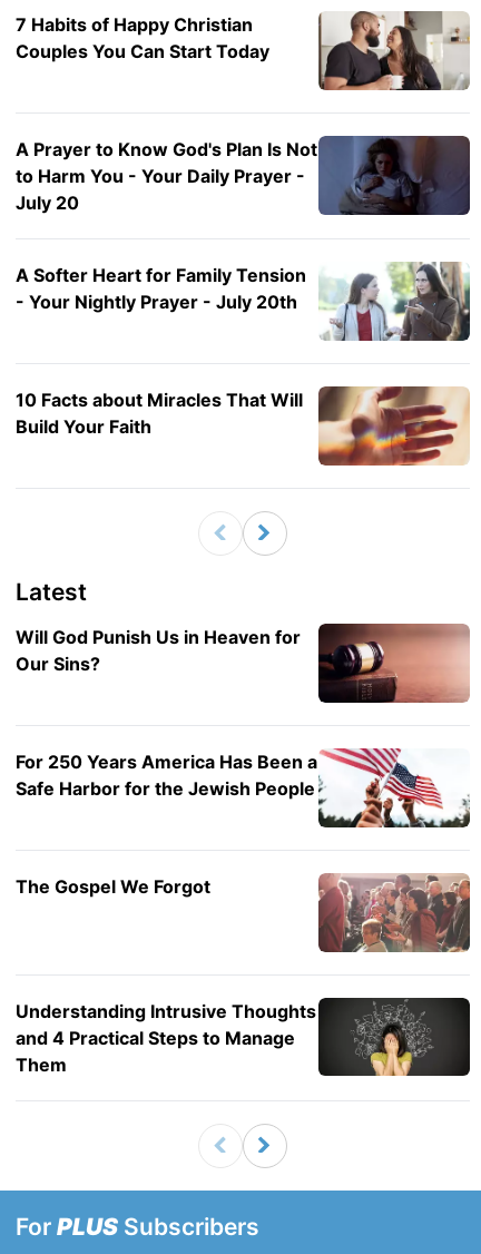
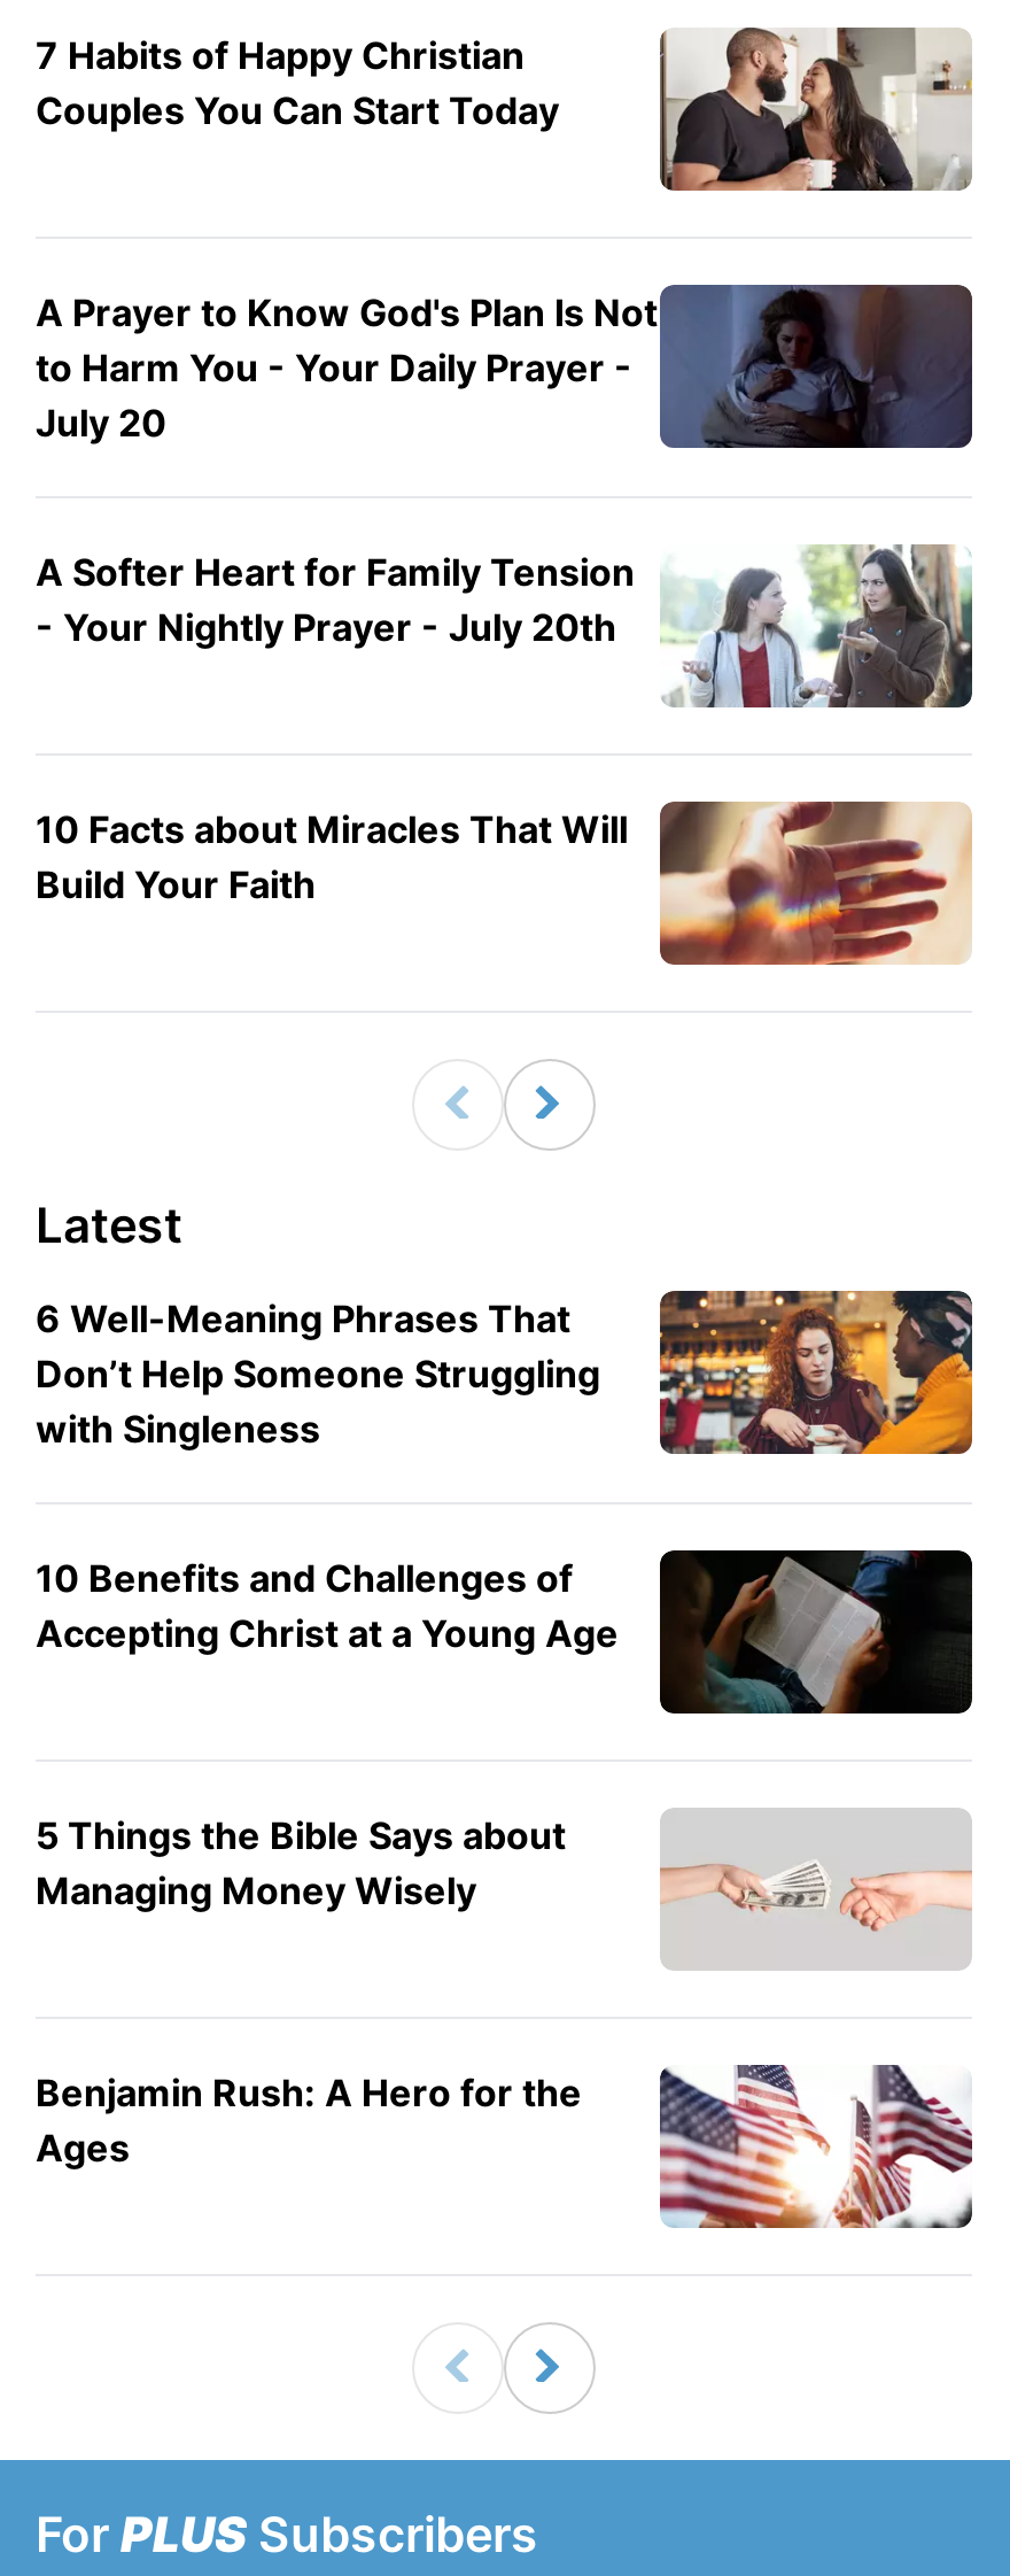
[16,623,470,704] [image] | Will God Punish Us in Heaven for | Our Sins? -> [36,1289,974,1456] [image] | 6 Well-Meaning Phrases That | Don’t Help Someone Struggling | with Singleness
[16,747,470,829] [image] | For 250 Years America Has Been a | Safe Harbor for the Jewish People -> [36,1548,974,1716] [image] | 10 Benefits and Challenges of | Accepting Christ at a Young Age
[16,875,210,897] The Gospel We Forgot -> [36,1812,566,1913] 5 Things the Bible Says about | Managing Money Wisely
[317,873,471,952] [image] -> [660,1808,972,1966] [image]
[16,997,471,1078] [image] | Understanding Intrusive Thoughts | and 4 Practical Steps to Manage | Them -> [36,2063,974,2230] [image] | Benjamin Rush: A Hero for the | Ages

